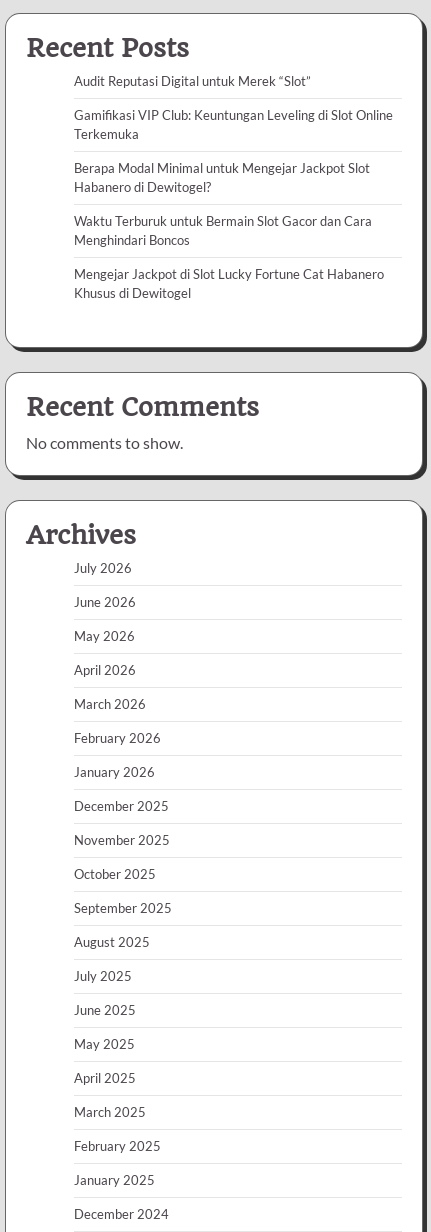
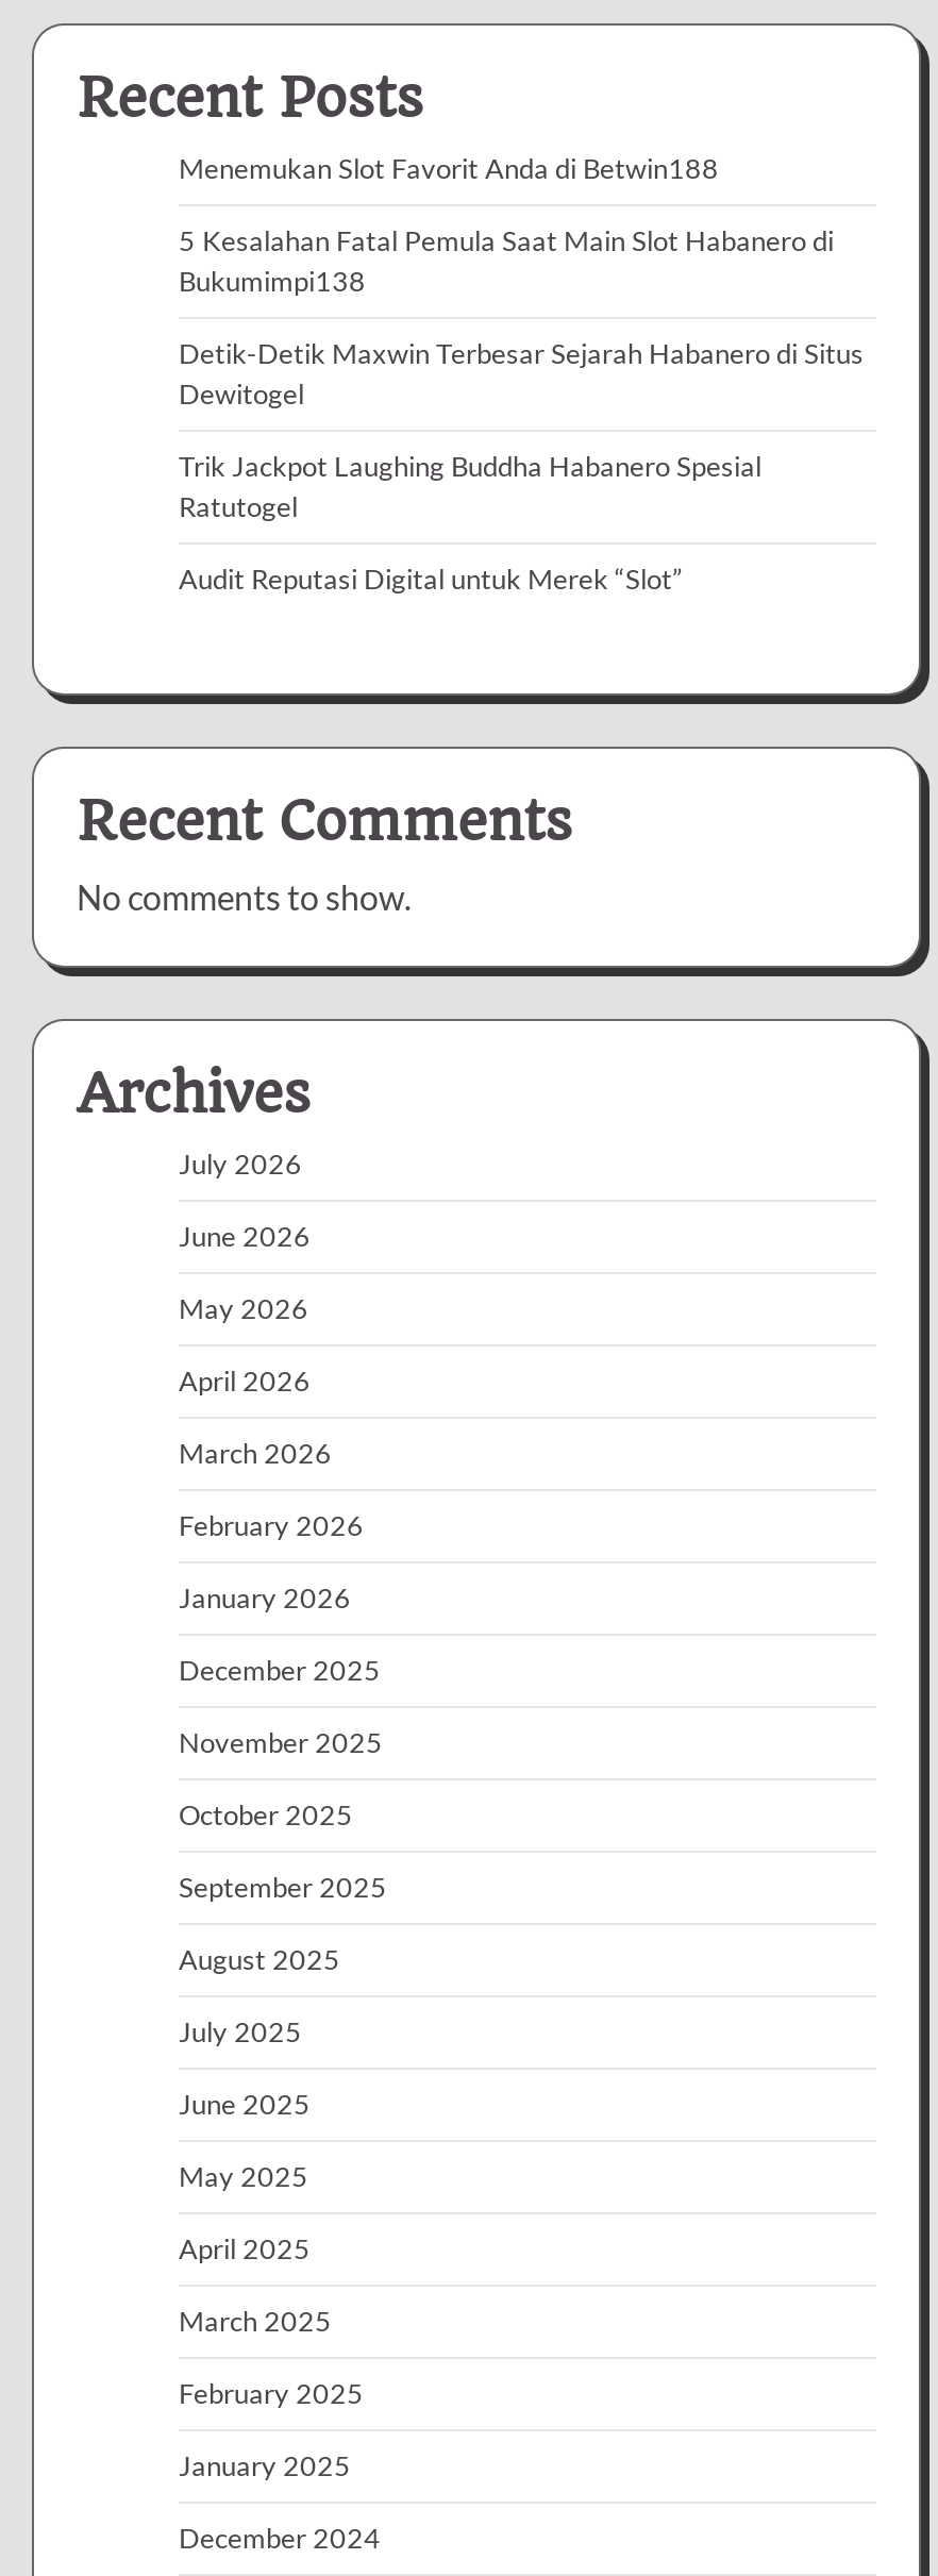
none -> [179,150,864,522] Menemukan Slot Favorit Anda di Betwin188 | 5 Kesalahan Fatal Pemula Saat Main Slot Habanero di | Bukumimpi138 | Detik-Detik Maxwin Terbesar Sejarah Habanero di Situs | Dewitogel | Trik Jackpot Laughing Buddha Habanero Spesial | Ratutogel
moved [74,73,311,89] -> [179,561,683,595]: Audit Reputasi Digital untuk Merek “Slot”
[74,107,393,301] Gamifikasi VIP Club: Keuntungan Leveling di Slot Online | Terkemuka | Berapa Modal Minimal untuk Mengejar Jackpot Slot | Habanero di Dewitogel? | Waktu Terburuk untuk Bermain Slot Gacor dan Cara | Menghindari Boncos | Mengejar Jackpot di Slot Lucky Fortune Cat Habanero | Khusus di Dewitogel -> none

